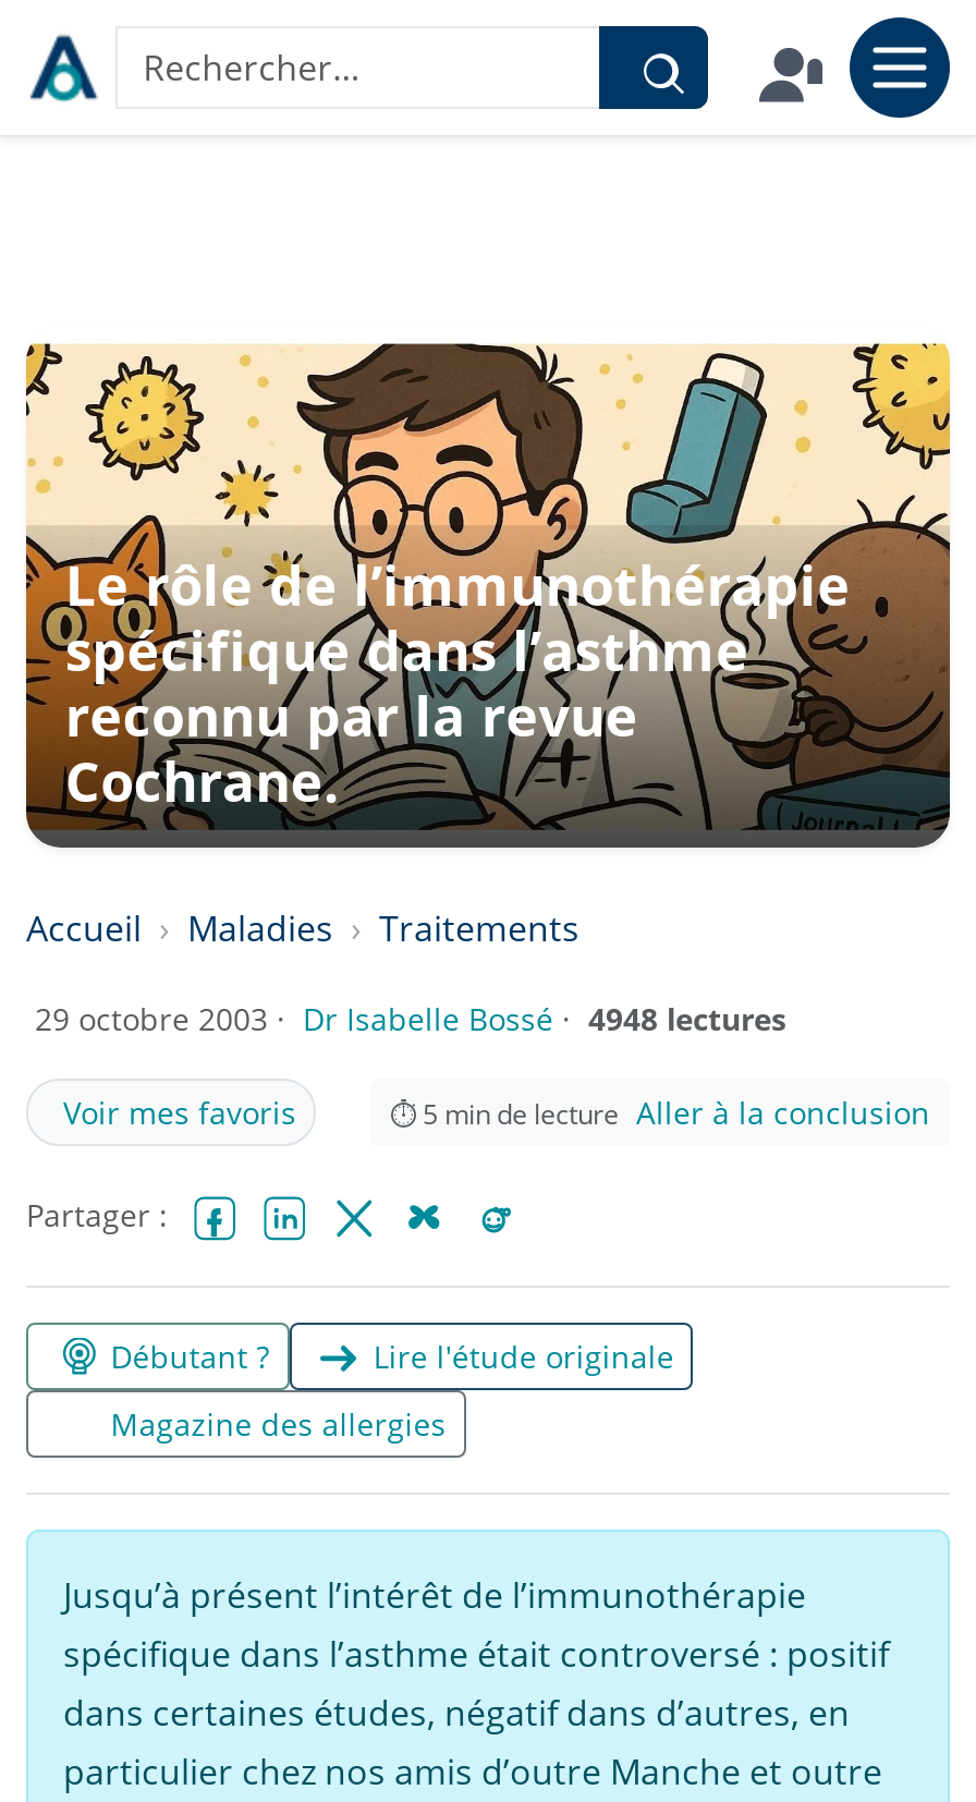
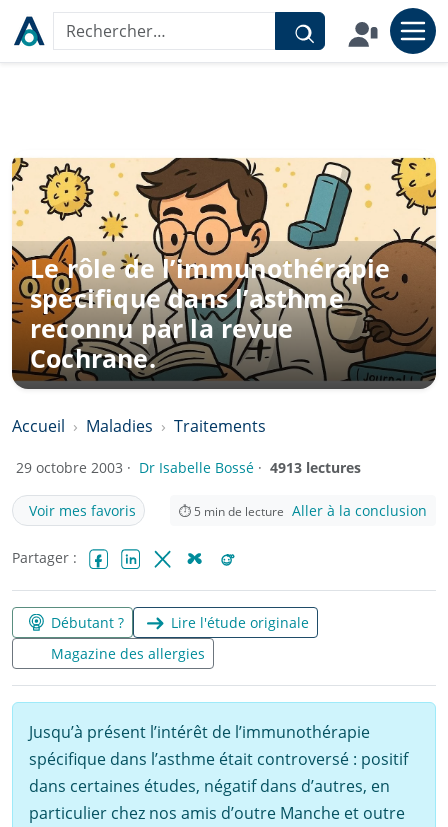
[35,997,786,1038] 29 octobre 2003 · Dr Isabelle Bossé · 4948 lectures -> [16,457,361,476] 29 octobre 2003 · Dr Isabelle Bossé · 4913 lectures

